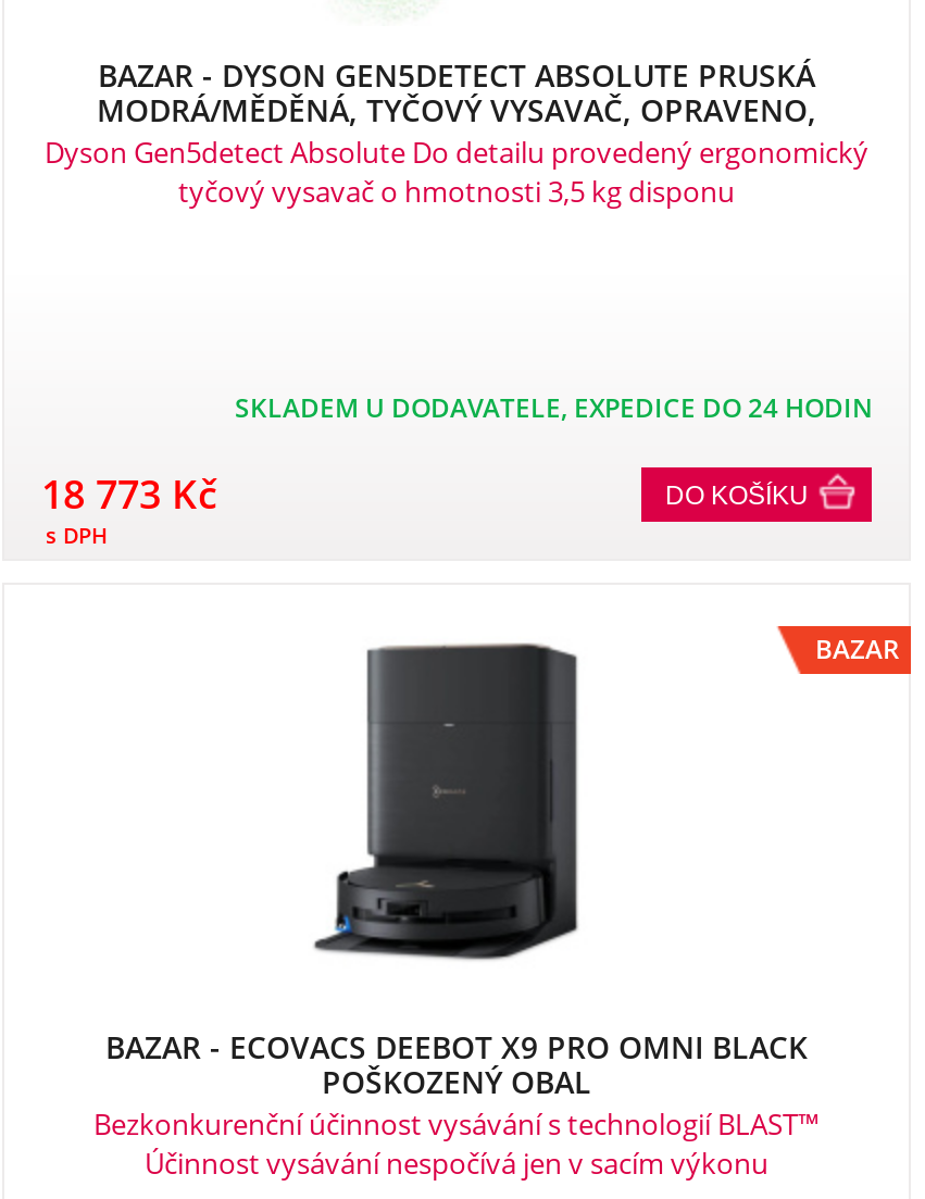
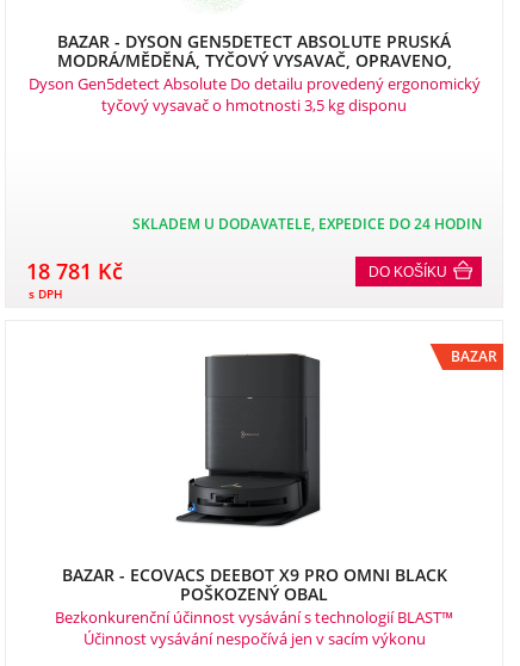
[41,467,217,520] 18 773 Kč -> [26,257,123,285] 18 781 Kč

